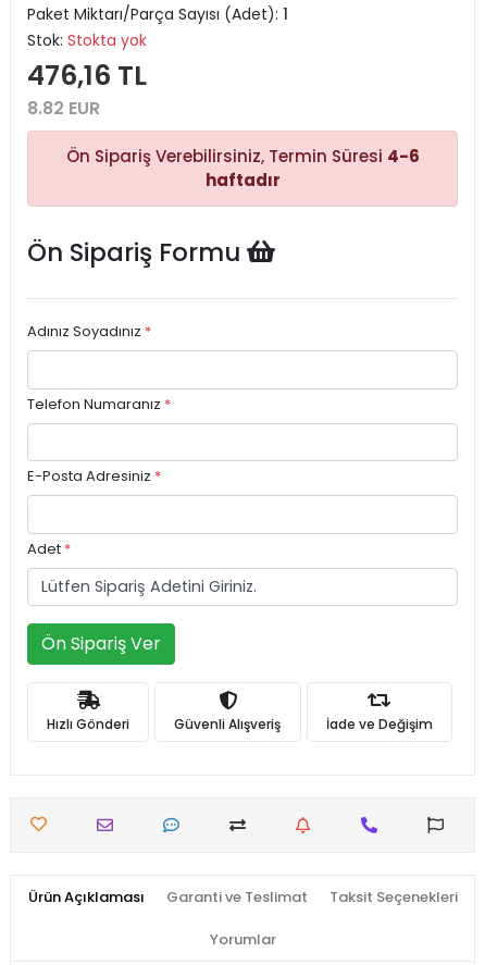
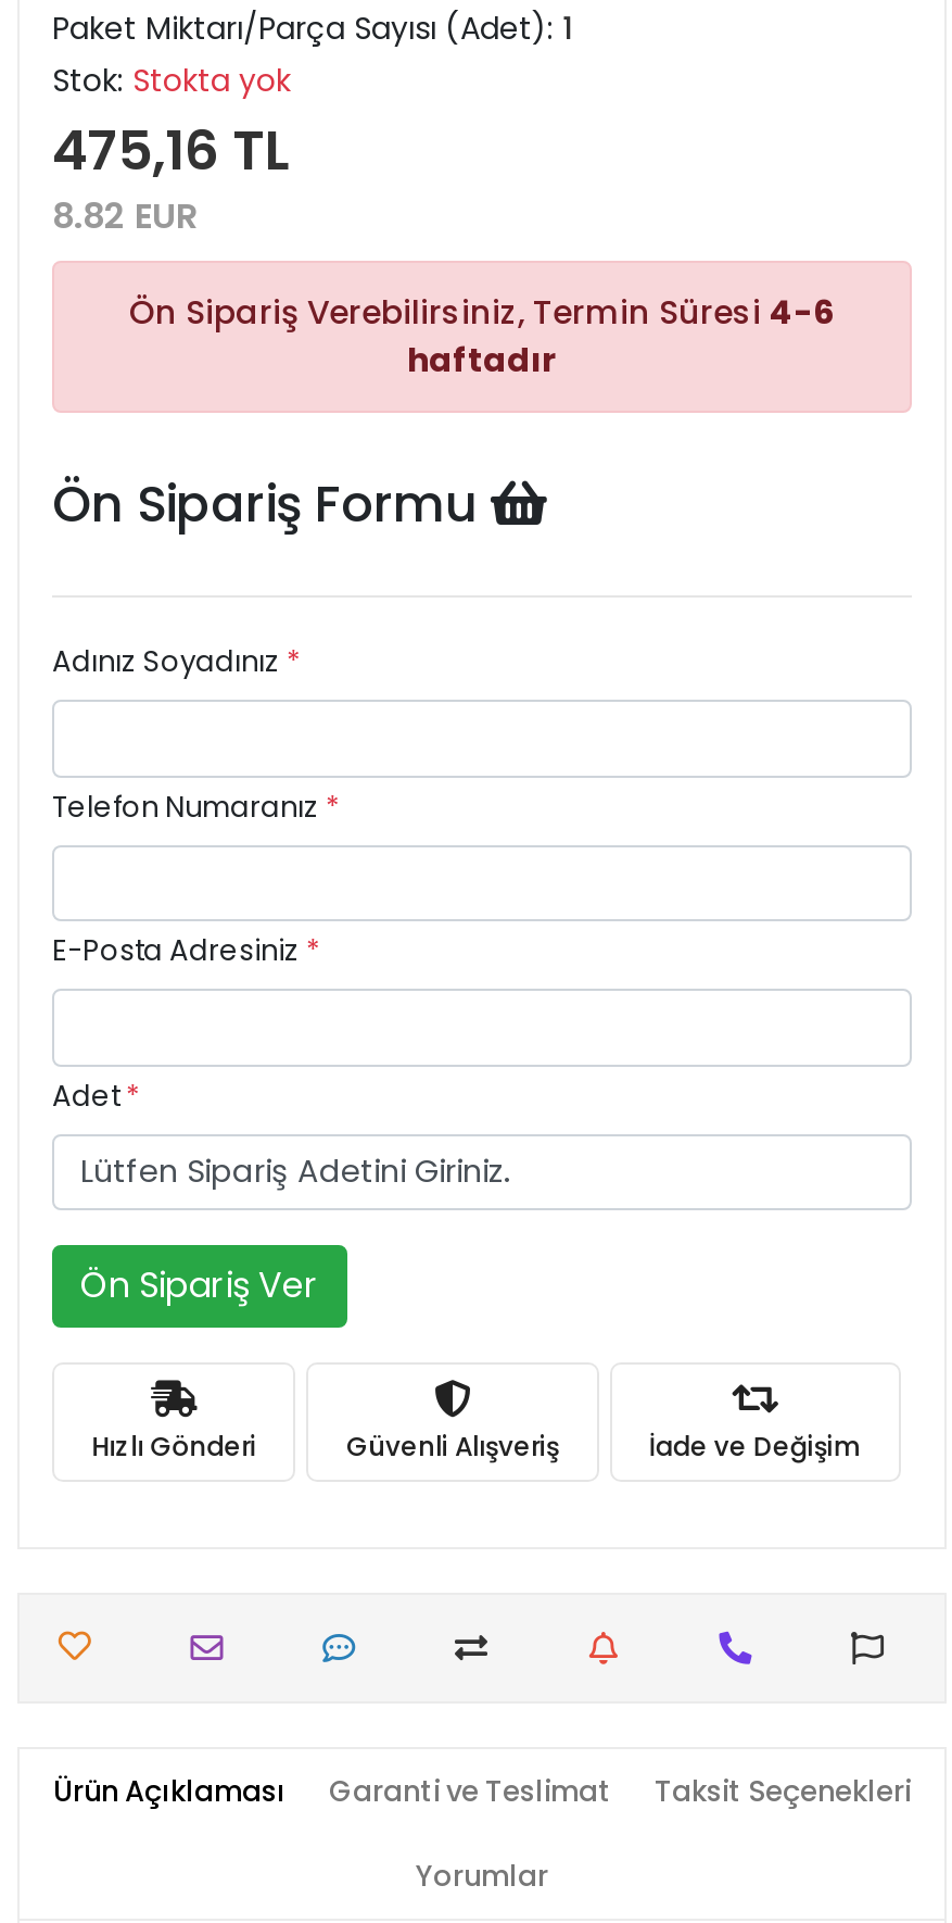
[27,57,147,95] 476,16 TL -> [52,113,291,189] 475,16 TL

